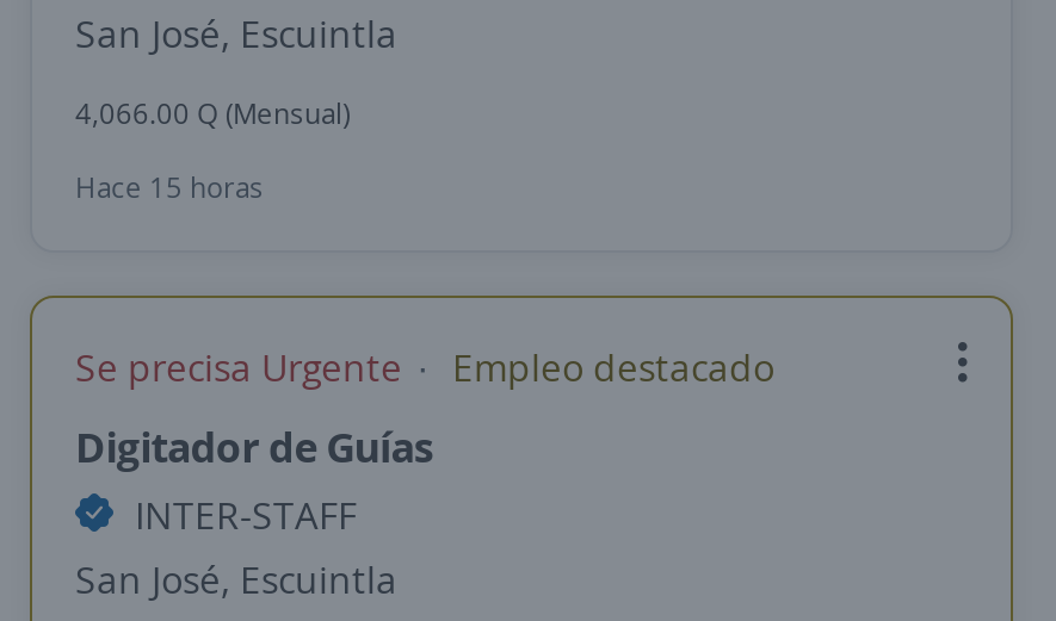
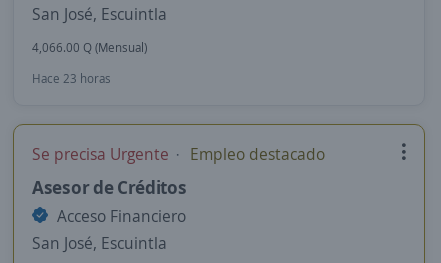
[75,167,264,207] Hace 15 horas -> [32,70,111,87] Hace 23 horas
[75,417,435,541] Digitador de Guías | INTER-STAFF -> [32,175,187,227] Asesor de Créditos | Acceso Financiero

